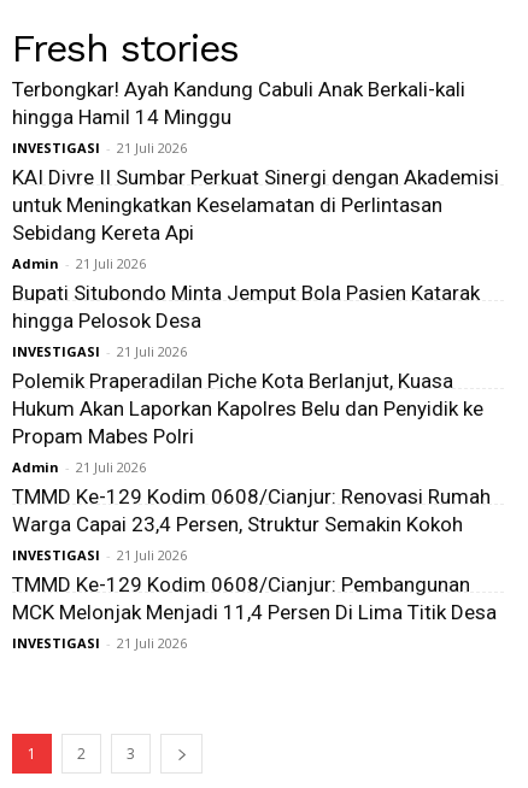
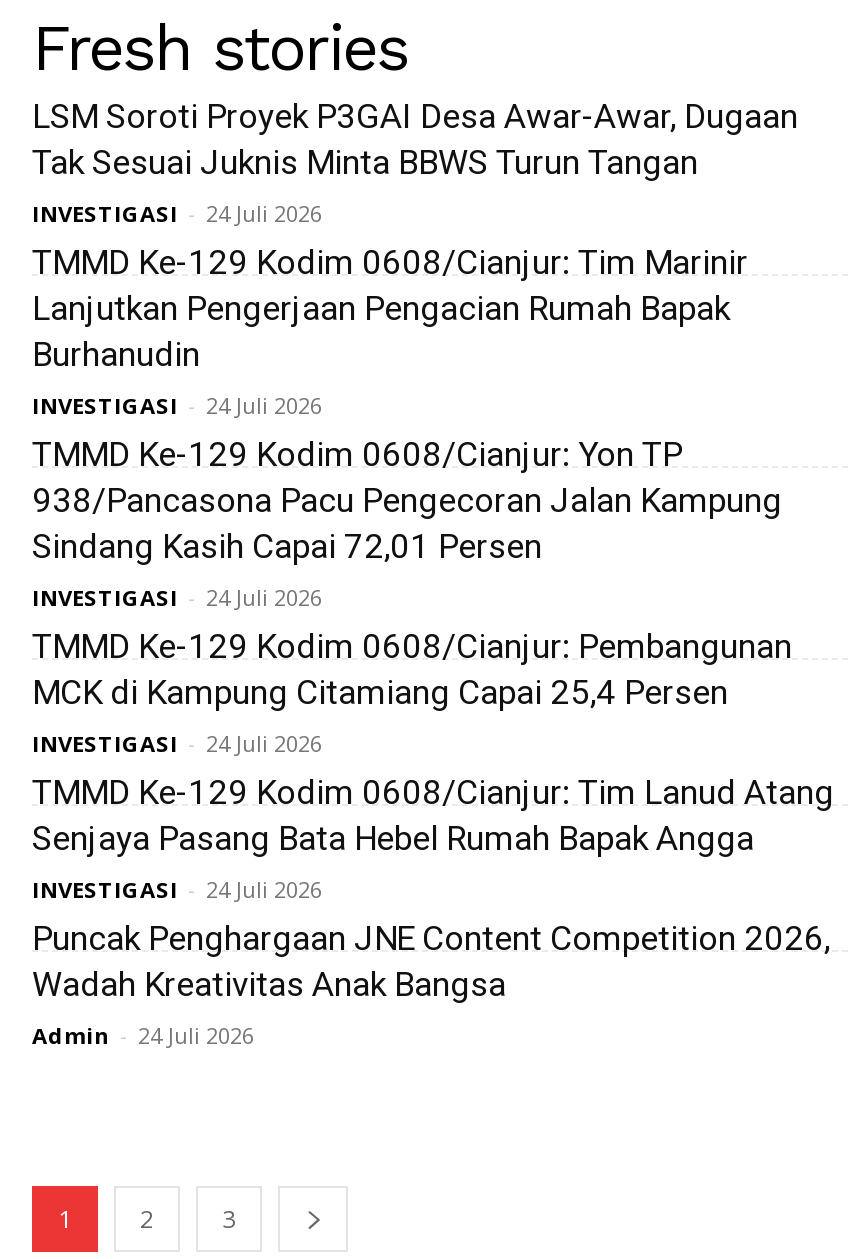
[12,77,499,564] Terbongkar! Ayah Kandung Cabuli Anak Berkali-kali | hingga Hamil 14 Minggu | INVESTIGASI - 21 Juli 2026 | KAI Divre II Sumbar Perkuat Sinergi dengan Akademisi | untuk Meningkatkan Keselamatan di Perlintasan | Sebidang Kereta Api | Admin - 21 Juli 2026 | Bupati Situbondo Minta Jemput Bola Pasien Katarak | hingga Pelosok Desa | INVESTIGASI - 21 Juli 2026 | Polemik Praperadilan Piche Kota Berlanjut, Kuasa | Hukum Akan Laporkan Kapolres Belu dan Penyidik ke | Propam Mabes Polri | Admin - 21 Juli 2026 | TMMD Ke-129 Kodim 0608/Cianjur: Renovasi Rumah | Warga Capai 23,4 Persen, Struktur Semakin Kokoh | INVESTIGASI - 21 Juli 2026 -> [32,96,798,612] LSM Soroti Proyek P3GAI Desa Awar-Awar, Dugaan | Tak Sesuai Juknis Minta BBWS Turun Tangan | INVESTIGASI - 24 Juli 2026 | TMMD Ke-129 Kodim 0608/Cianjur: Tim Marinir | Lanjutkan Pengerjaan Pengacian Rumah Bapak | Burhanudin | INVESTIGASI - 24 Juli 2026 | TMMD Ke-129 Kodim 0608/Cianjur: Yon TP | 938/Pancasona Pacu Pengecoran Jalan Kampung | Sindang Kasih Capai 72,01 Persen | INVESTIGASI - 24 Juli 2026
moved [12,573,470,597] -> [32,626,792,666]: TMMD Ke-129 Kodim 0608/Cianjur: Pembangunan
[12,600,497,652] MCK Melonjak Menjadi 11,4 Persen Di Lima Titik Desa | INVESTIGASI - 21 Juli 2026 -> [32,672,834,1050] MCK di Kampung Citamiang Capai 25,4 Persen | INVESTIGASI - 24 Juli 2026 | TMMD Ke-129 Kodim 0608/Cianjur: Tim Lanud Atang | Senjaya Pasang Bata Hebel Rumah Bapak Angga | INVESTIGASI - 24 Juli 2026 | Puncak Penghargaan JNE Content Competition 2026, | Wadah Kreativitas Anak Bangsa | Admin - 24 Juli 2026

